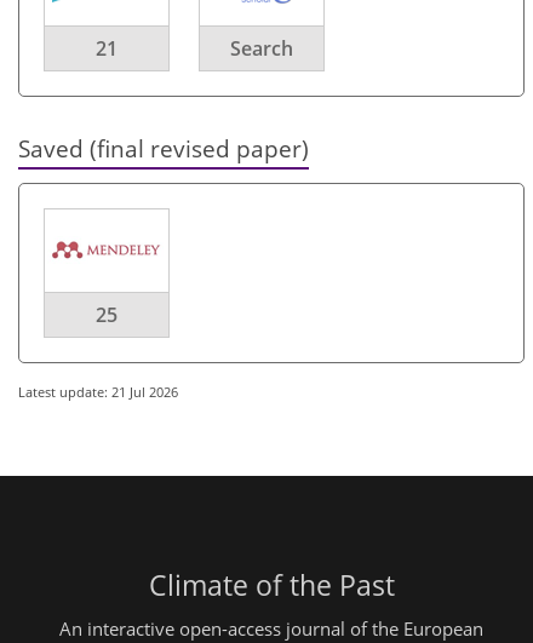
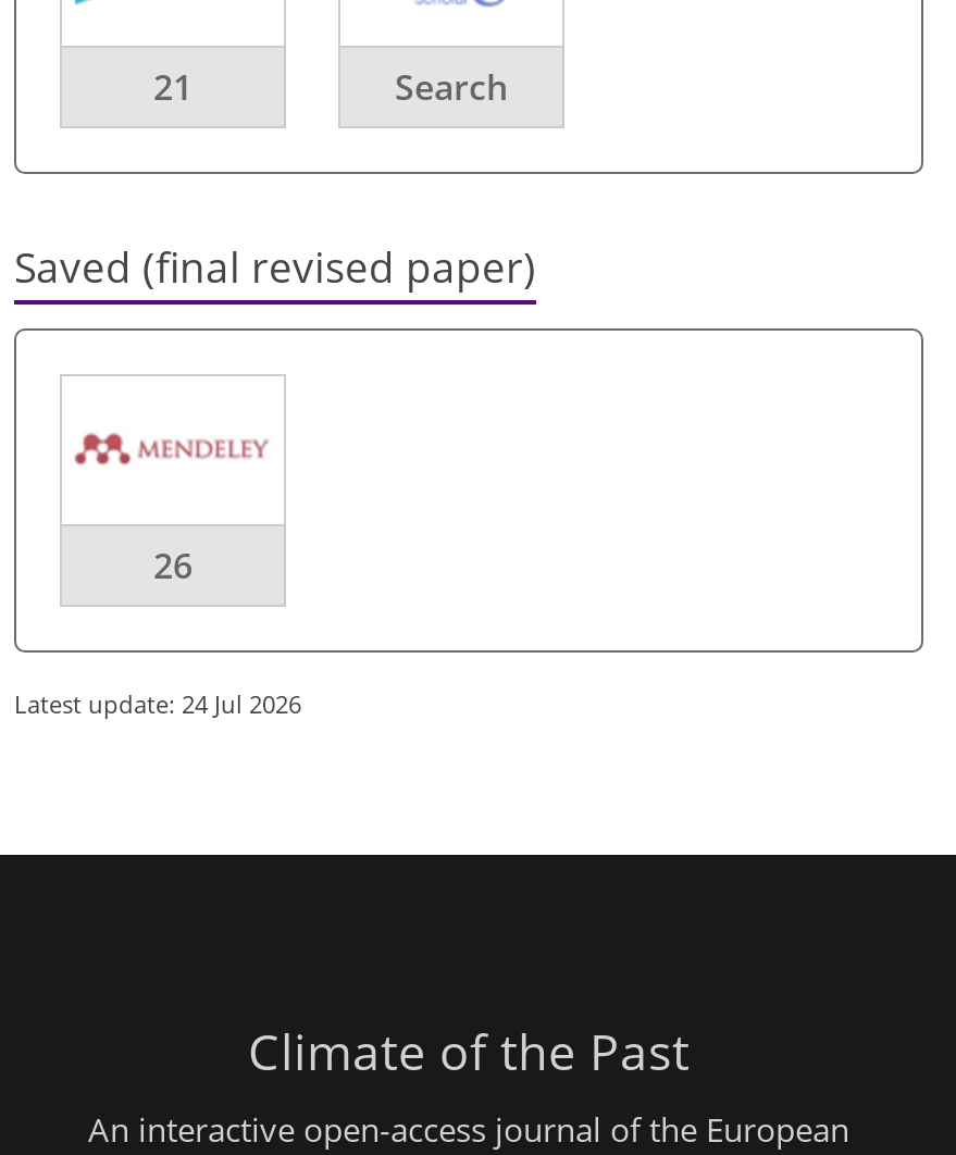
[96,302,118,328] 25 -> [153,542,193,589] 26
[18,383,178,401] Latest update: 21 Jul 2026 -> [14,687,301,720] Latest update: 24 Jul 2026

